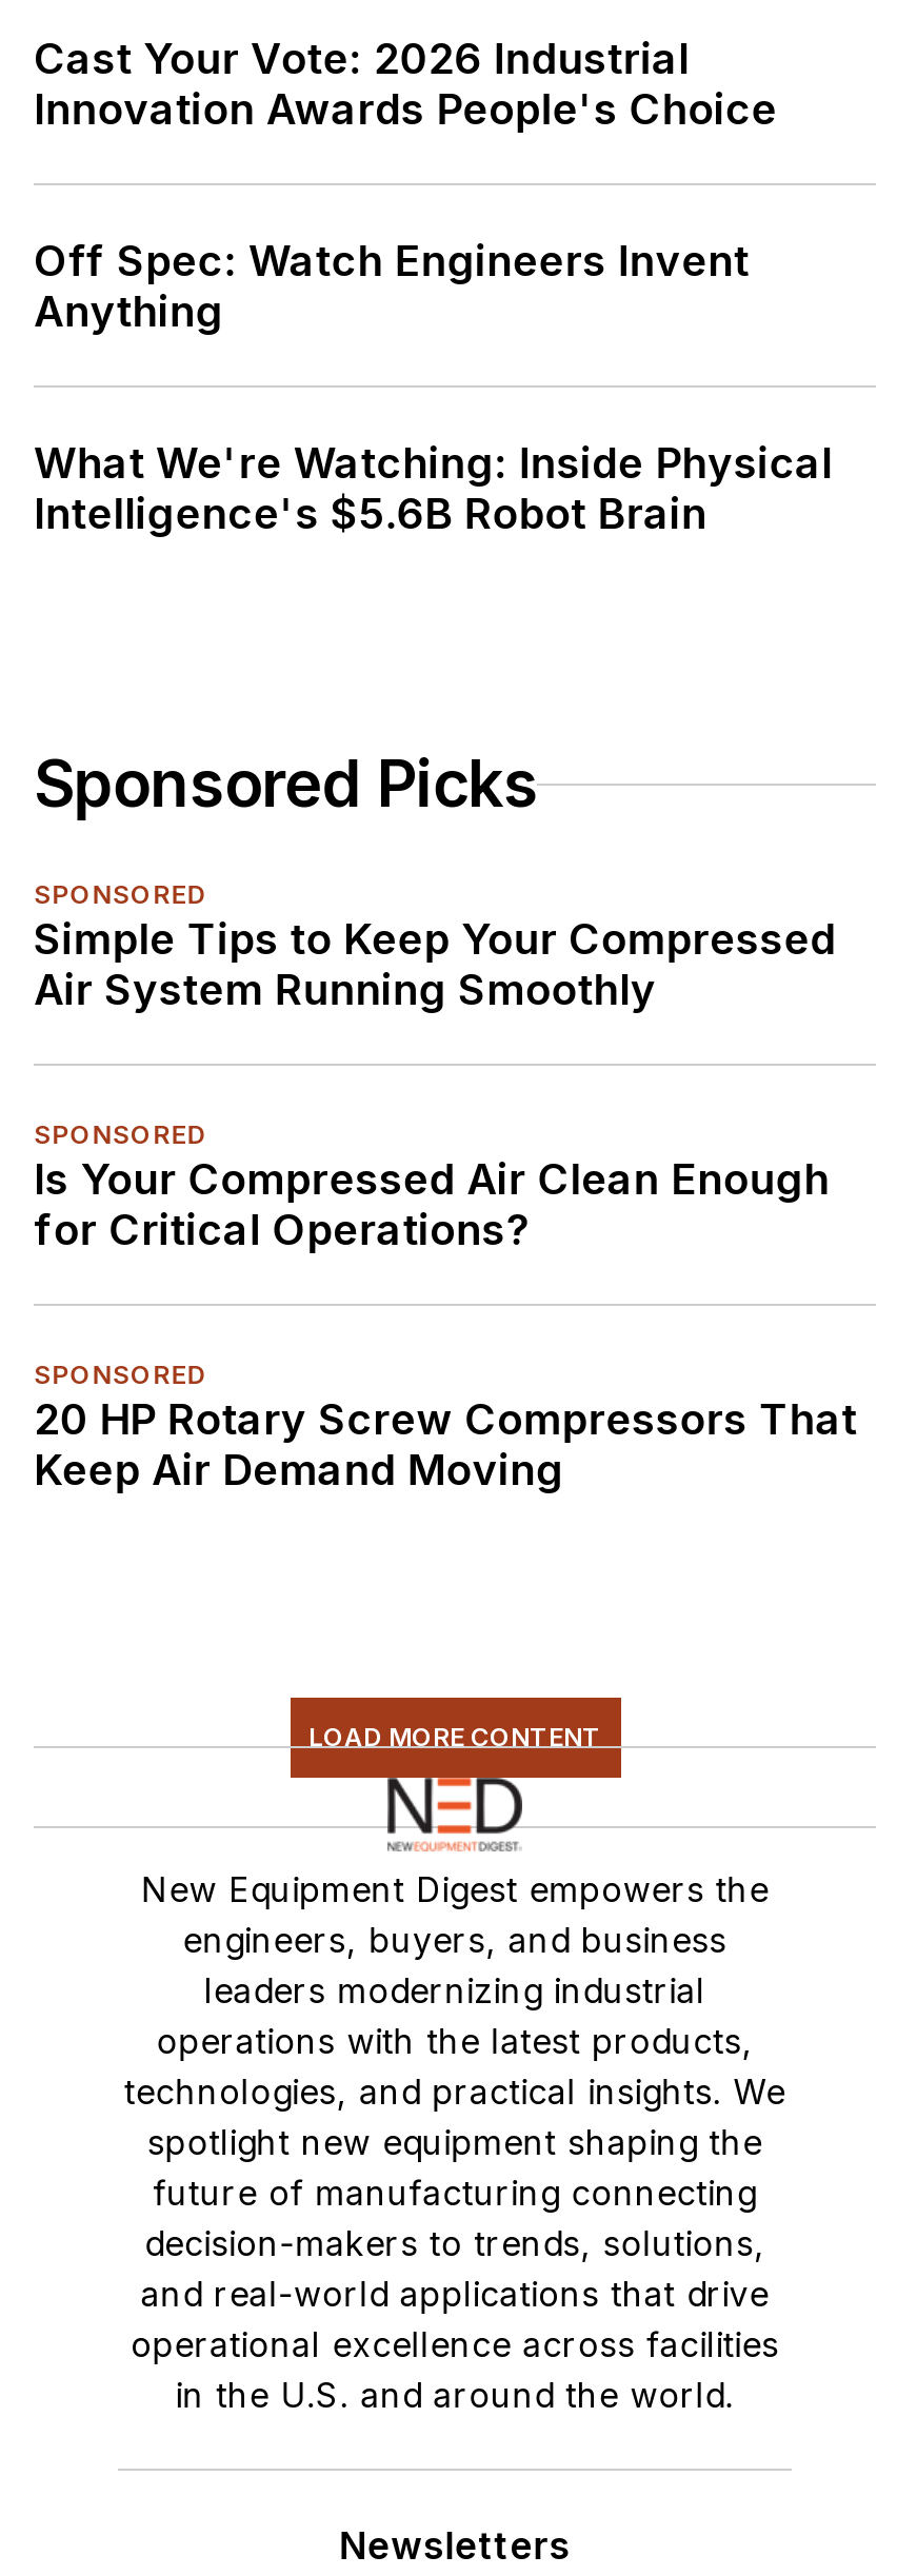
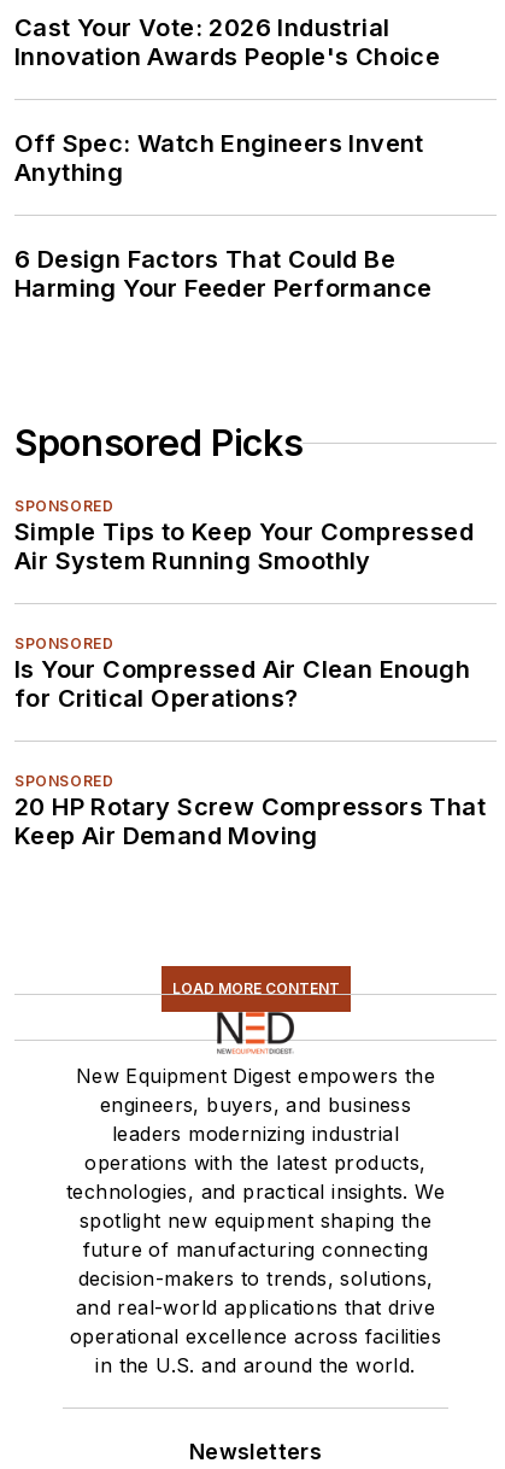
[34,439,833,540] What We're Watching: Inside Physical | Intelligence's $5.6B Robot Brain -> [14,245,432,303] 6 Design Factors That Could Be | Harming Your Feeder Performance

